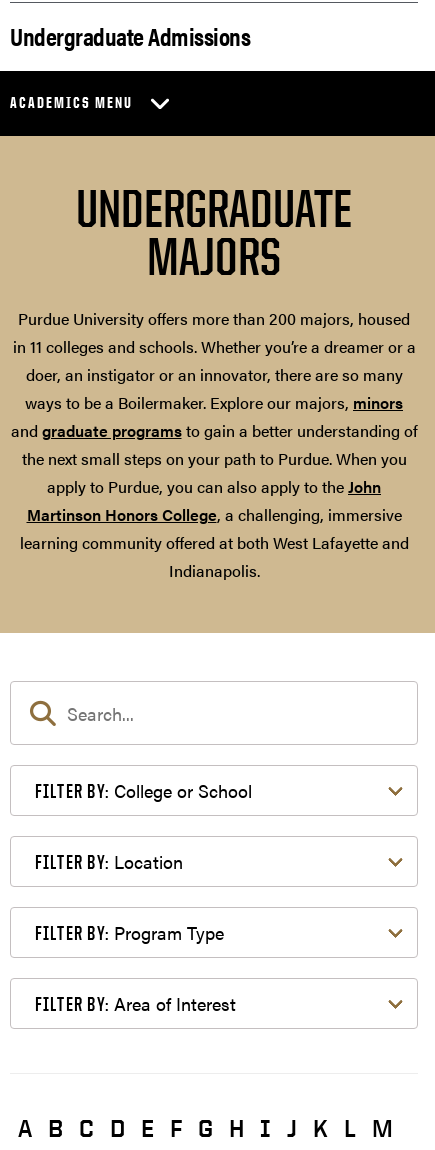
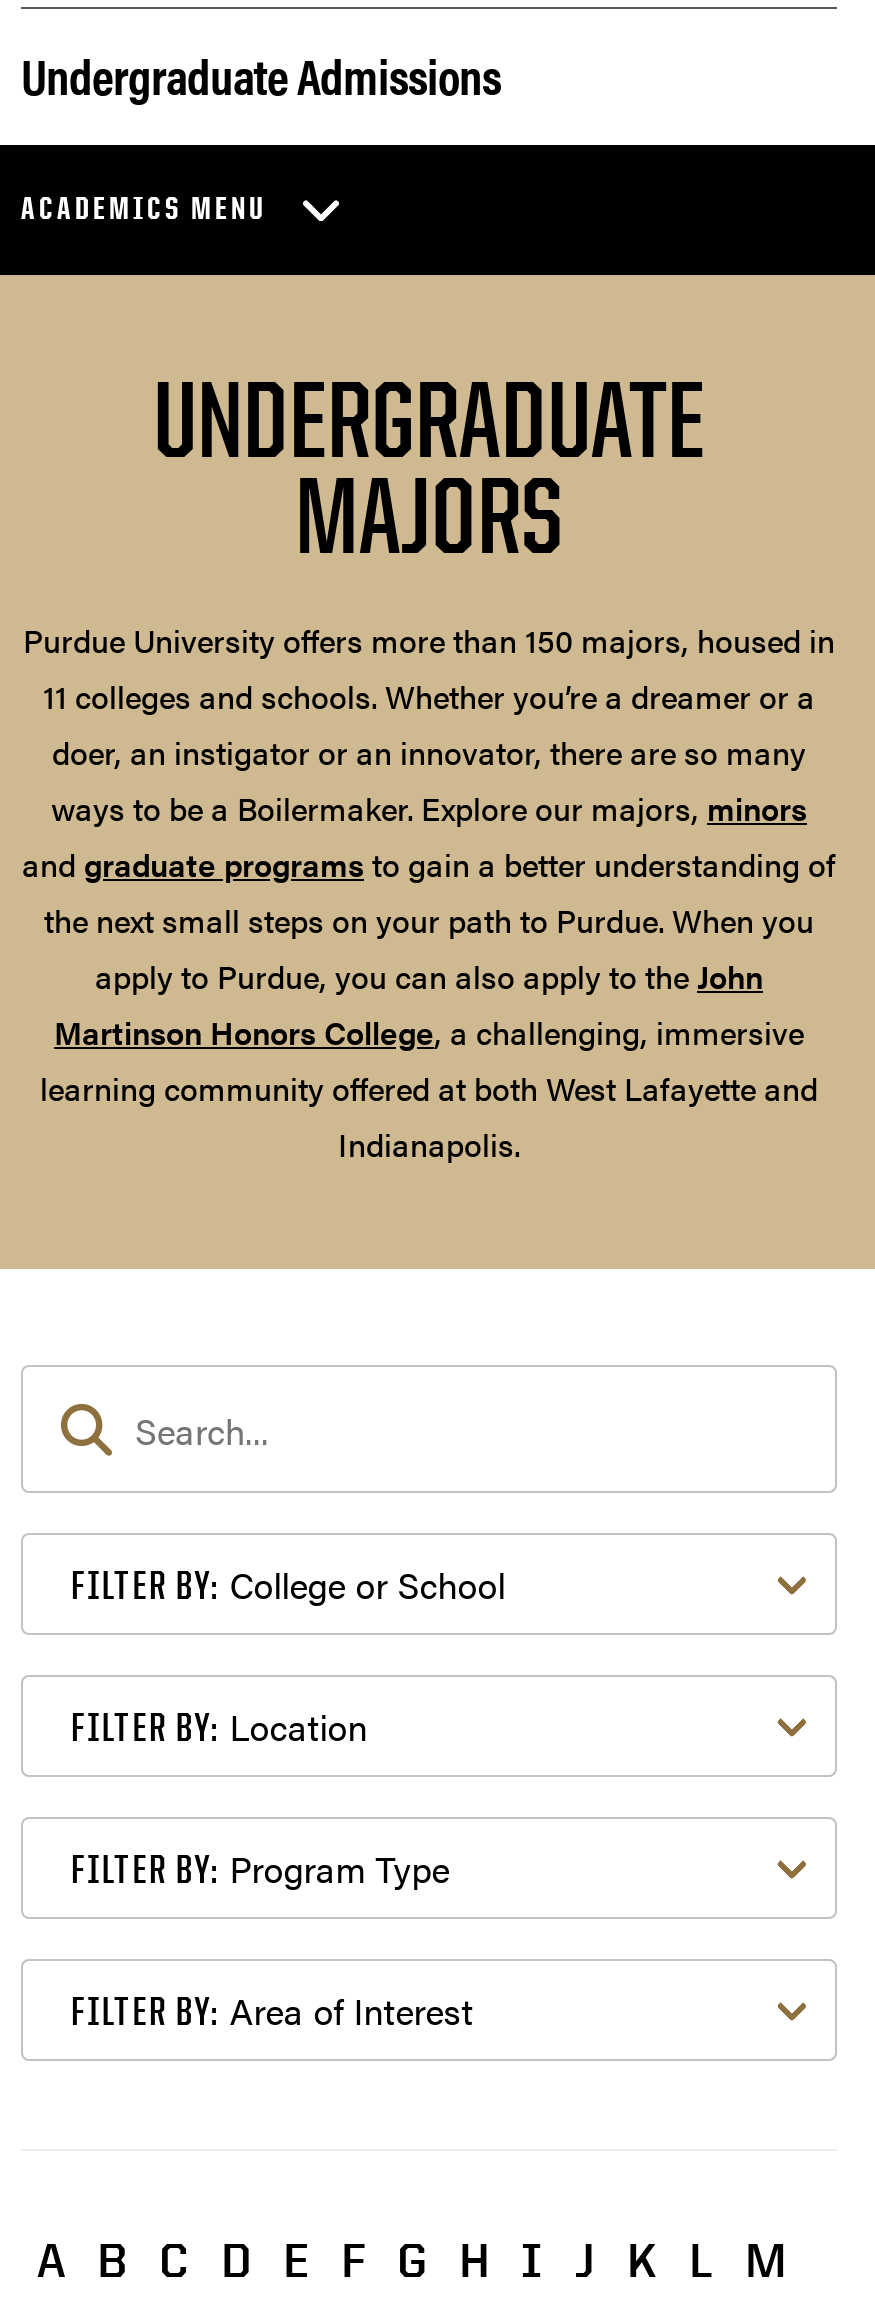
[12,307,415,358] Purdue University offers more than 200 majors, housed | in 11 colleges and schools. Whether you’re a dreamer or a -> [23,617,835,719] Purdue University offers more than 150 majors, housed in | 11 colleges and schools. Whether you’re a dreamer or a

